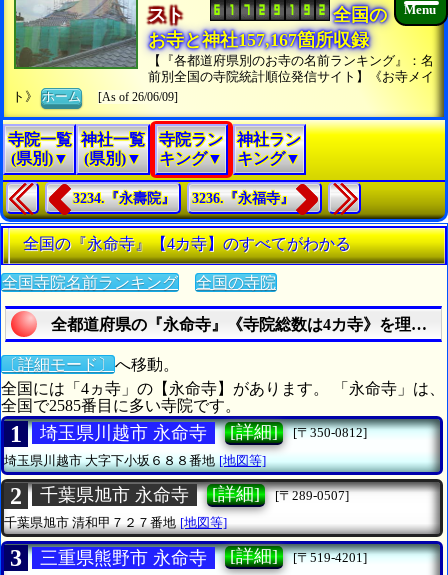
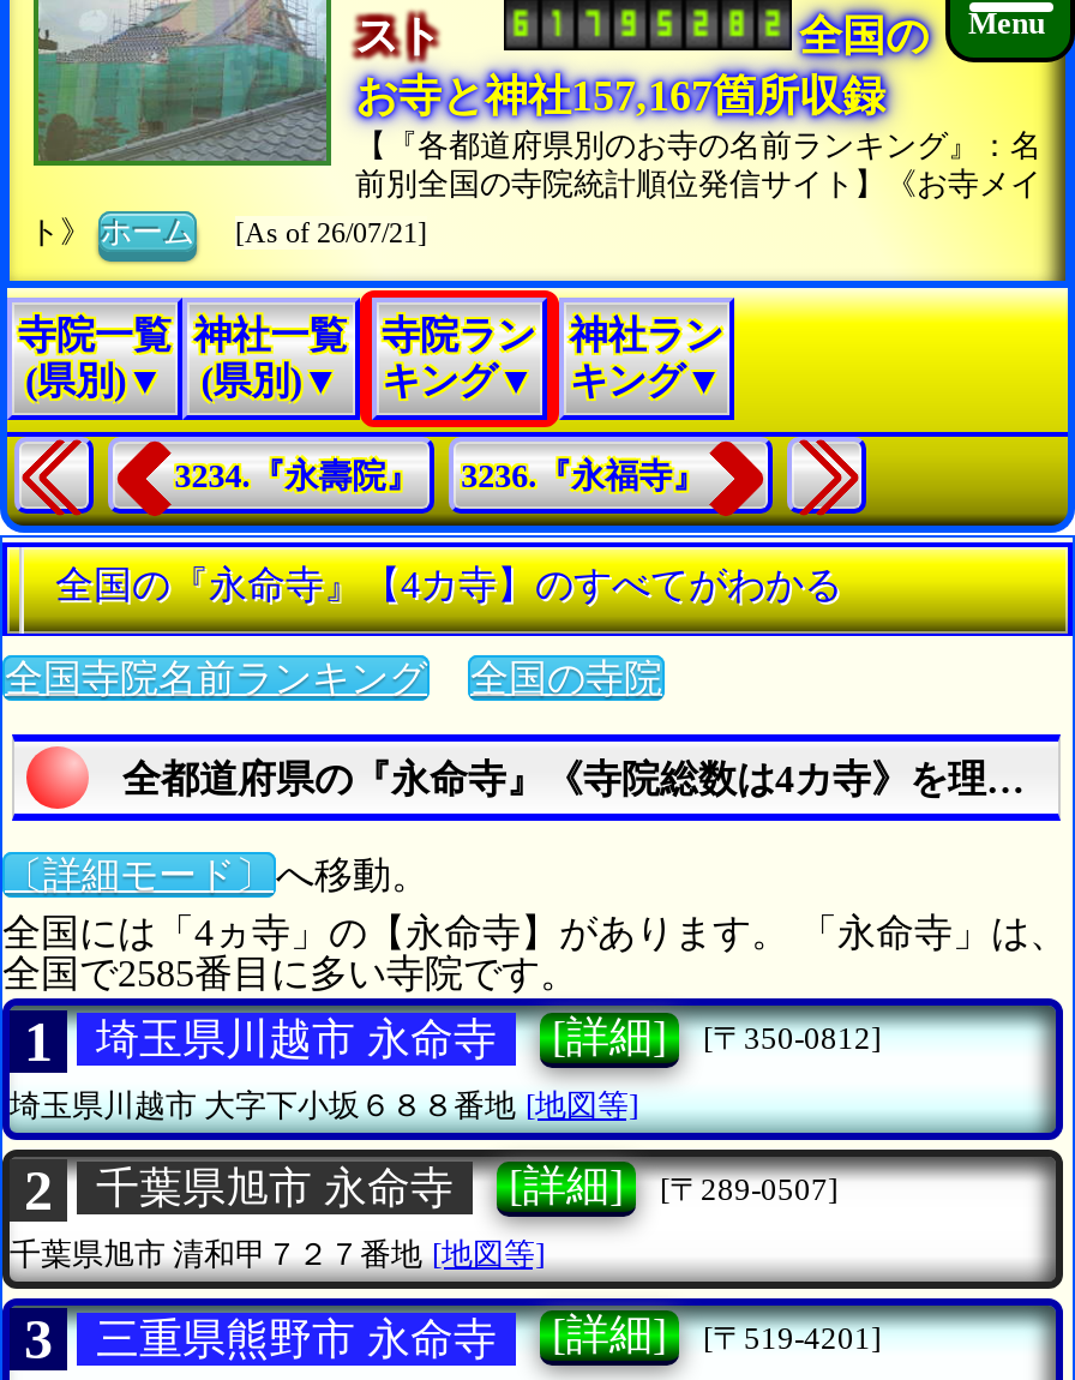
[98,90,178,104] [As of 26/06/09] -> [235,216,427,250] [As of 26/07/21]

